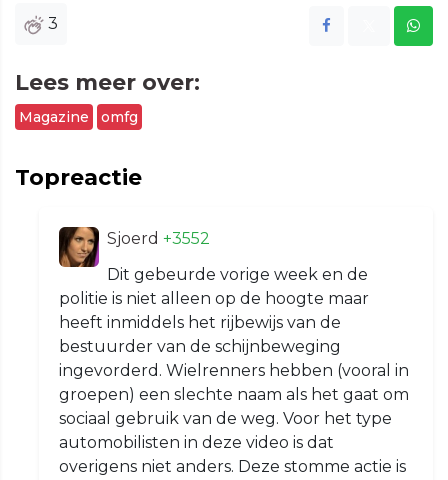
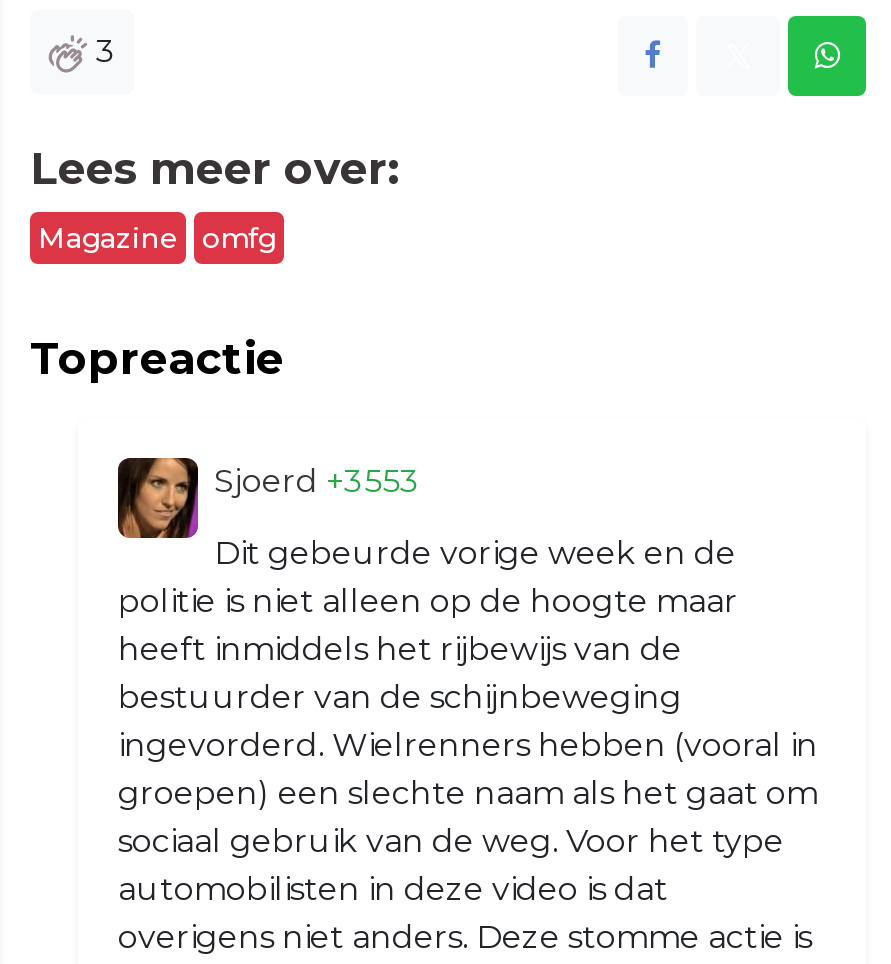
[107,229,210,248] Sjoerd +3552 -> [214,462,420,500] Sjoerd +3553

